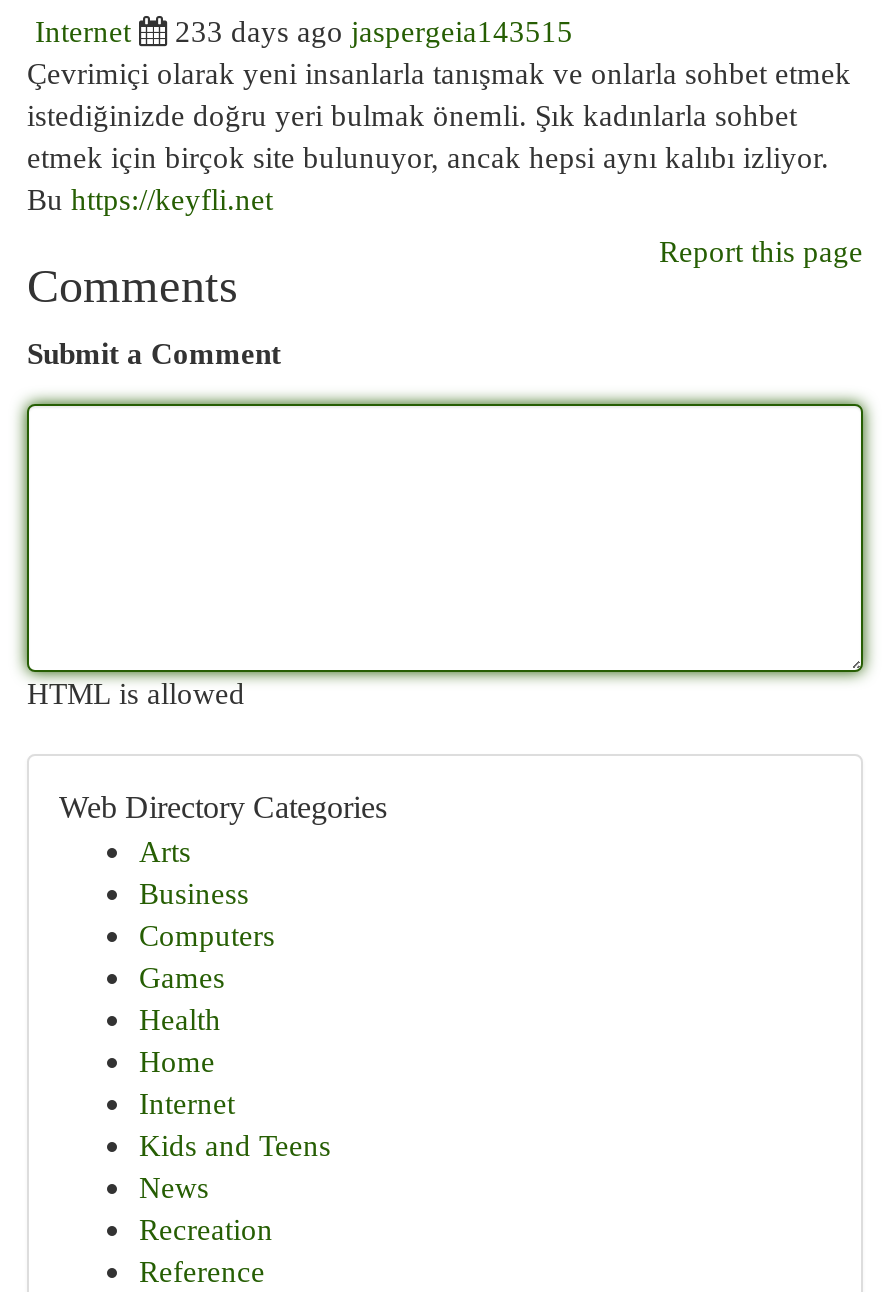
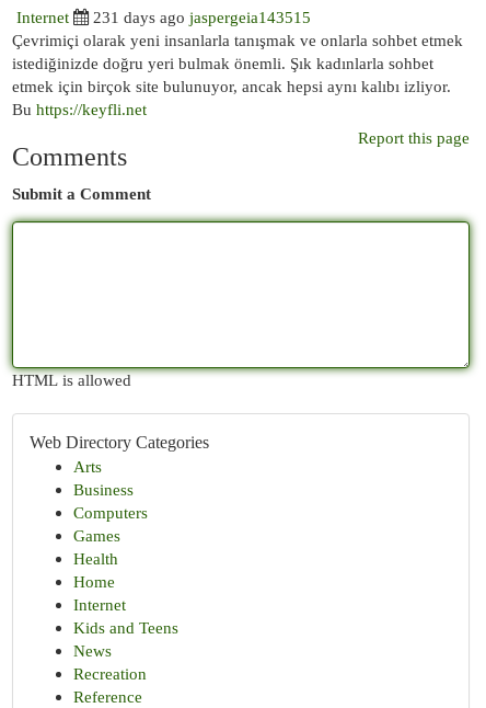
[175,14,573,48] 233 days ago jaspergeia143515 -> [93,8,311,26] 231 days ago jaspergeia143515

